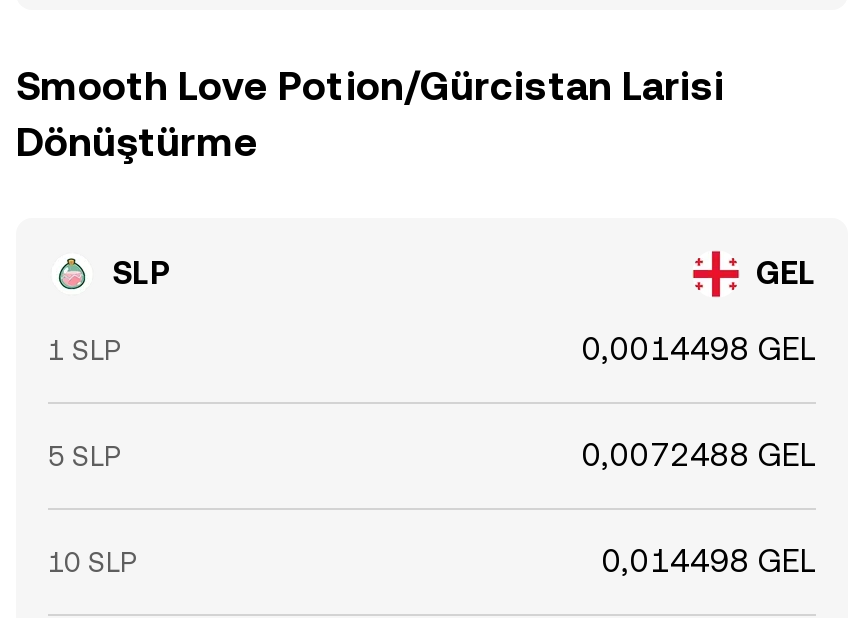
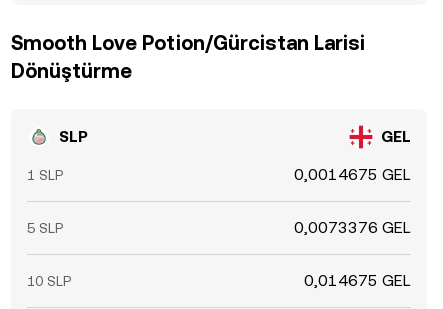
[582,330,816,368] 0,0014498 GEL -> [294,165,411,184] 0,0014675 GEL
[582,436,816,474] 0,0072488 GEL -> [294,218,411,237] 0,0073376 GEL
[602,542,816,580] 0,014498 GEL -> [304,271,411,290] 0,014675 GEL

